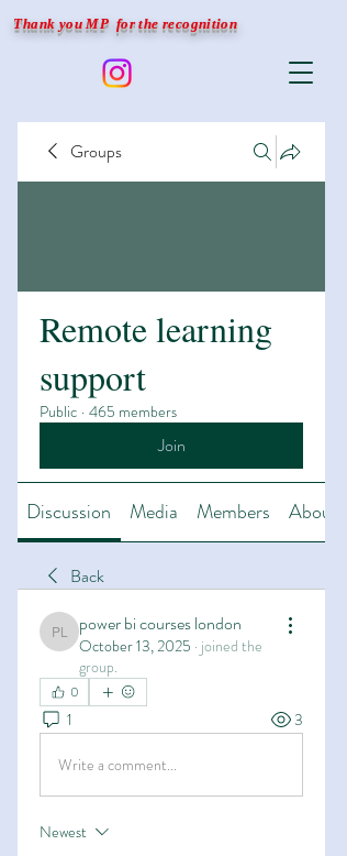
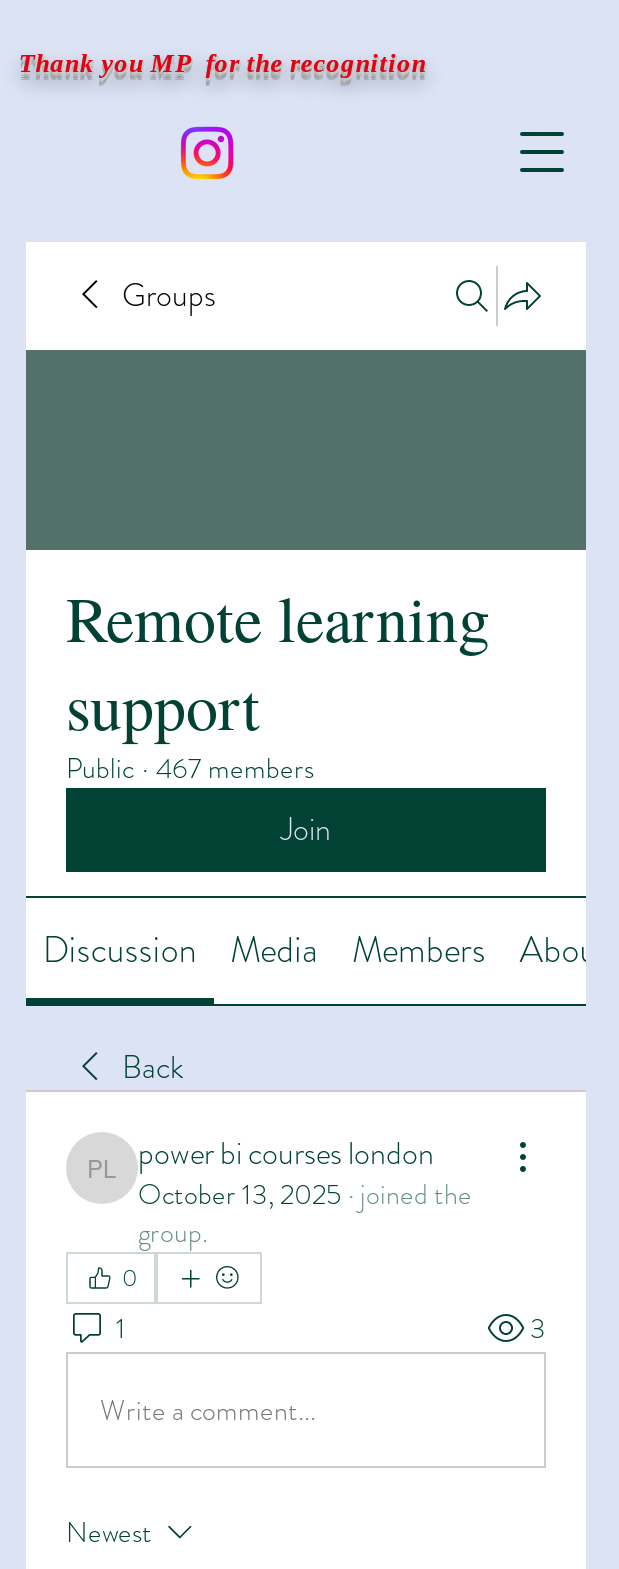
[40,400,177,422] Public · 465 members -> [66,748,314,788] Public · 467 members

